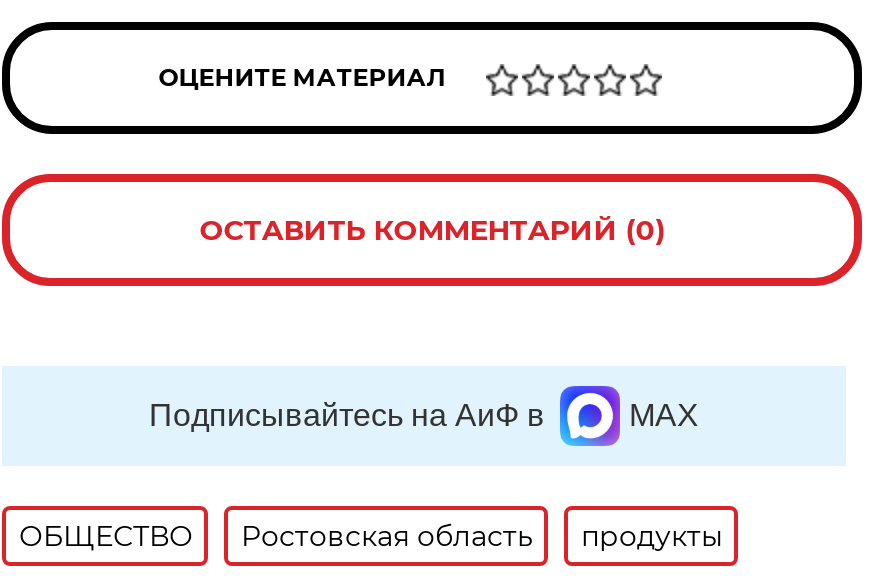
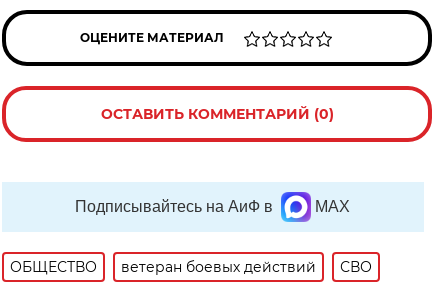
[241,518,723,554] Ростовская область | продукты -> [121,258,372,276] ветеран боевых действий | СВО

